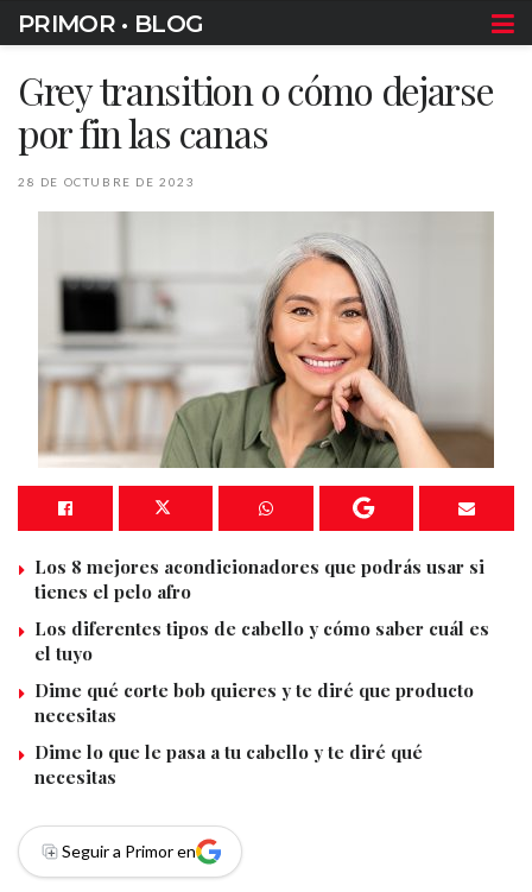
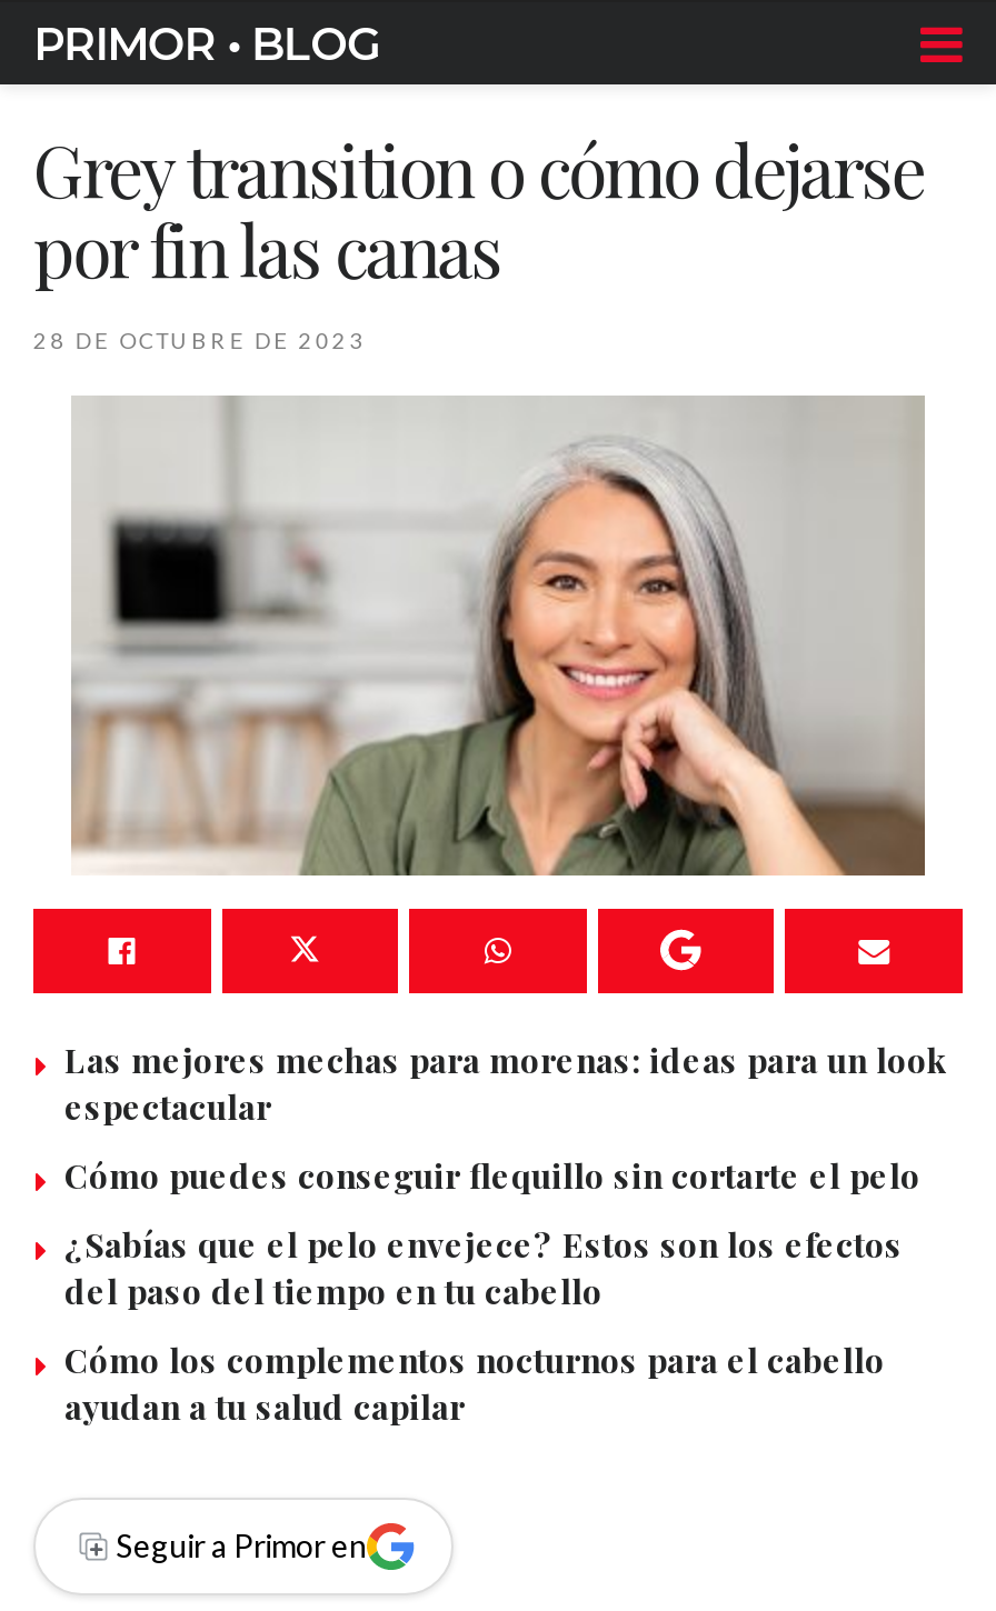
[34,554,484,603] Los 8 mejores acondicionadores que podrás usar si | tienes el pelo afro -> [64,1037,945,1128] Las mejores mechas para morenas: ideas para un look | espectacular
[34,616,489,665] Los diferentes tipos de cabello y cómo saber cuál es | el tuyo -> [64,1153,920,1197] Cómo puedes conseguir flequillo sin cortarte el pelo
[34,678,474,727] Dime qué corte bob quieres y te diré que producto | necesitas -> [64,1222,903,1313] ¿Sabías que el pelo envejece? Estos son los efectos | del paso del tiempo en tu cabello
[34,740,423,788] Dime lo que le pasa a tu cabello y te diré qué | necesitas -> [64,1337,885,1428] Cómo los complementos nocturnos para el cabello | ayudan a tu salud capilar

